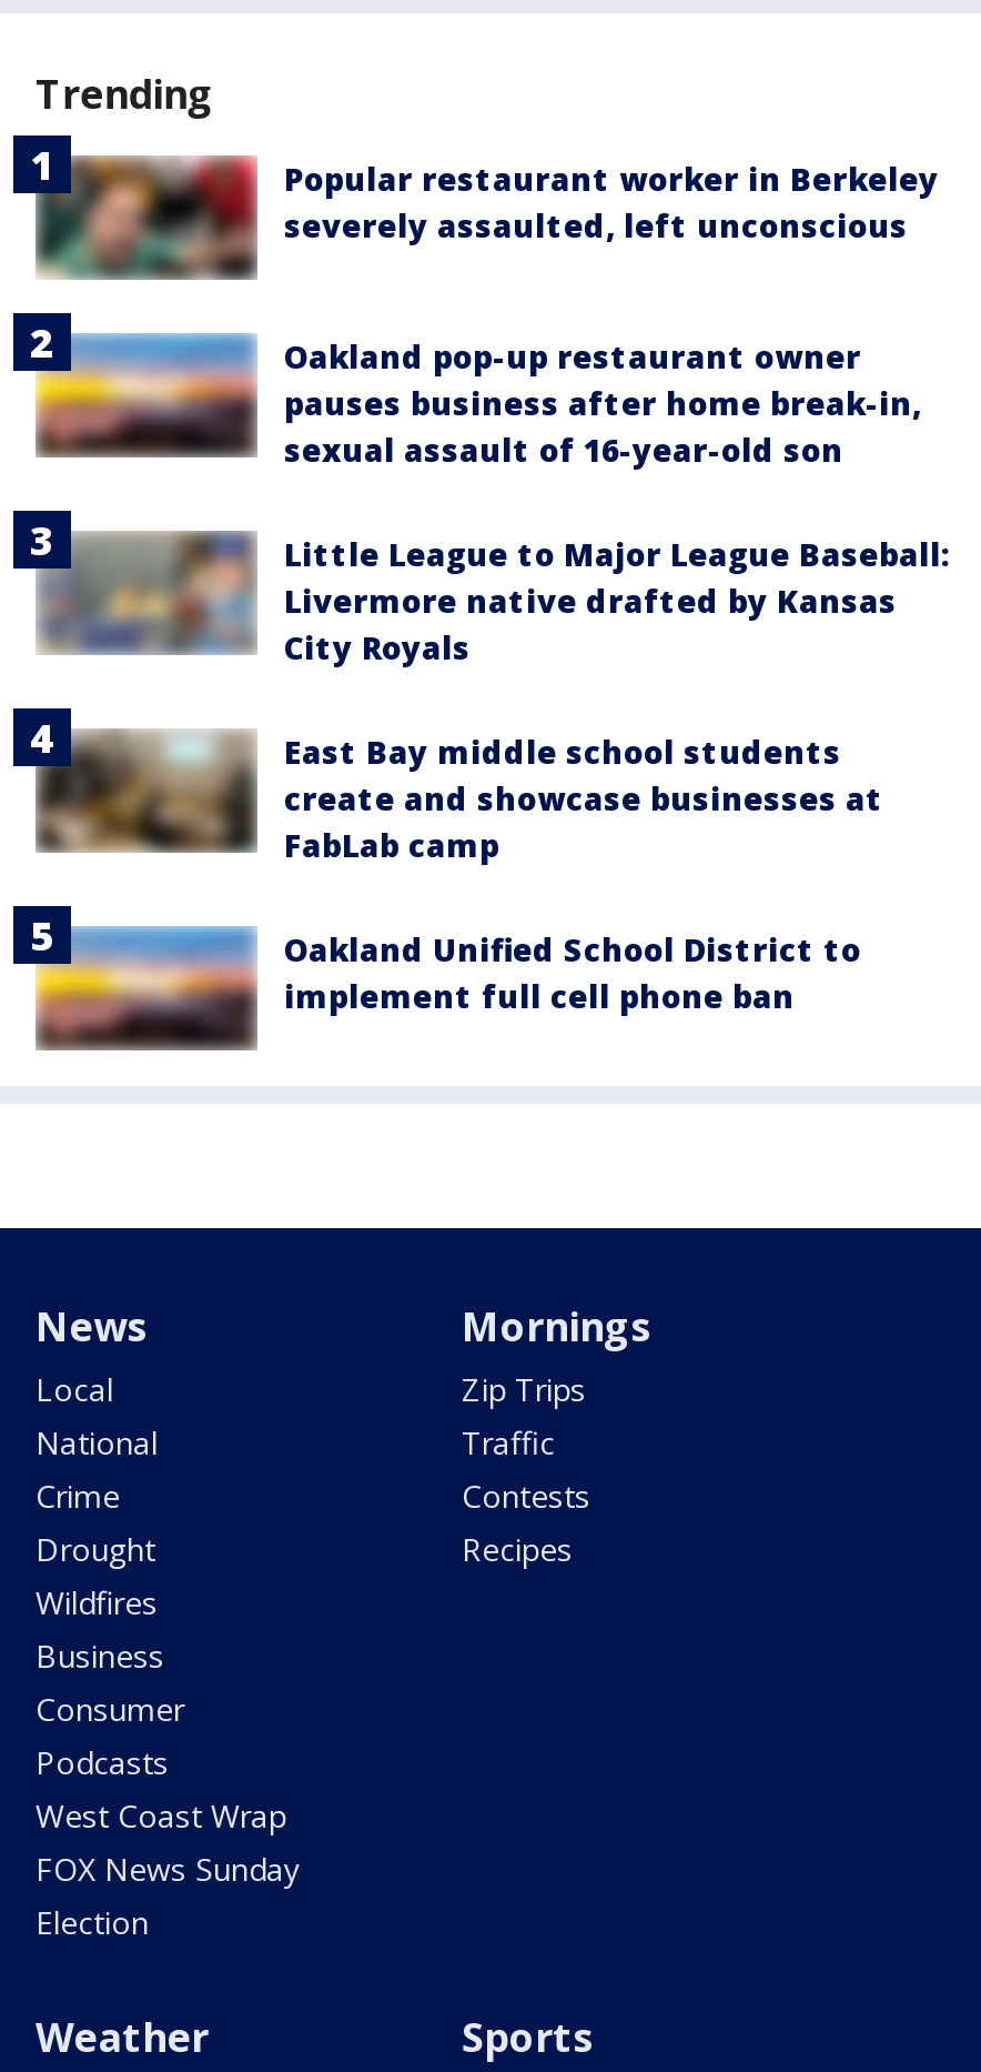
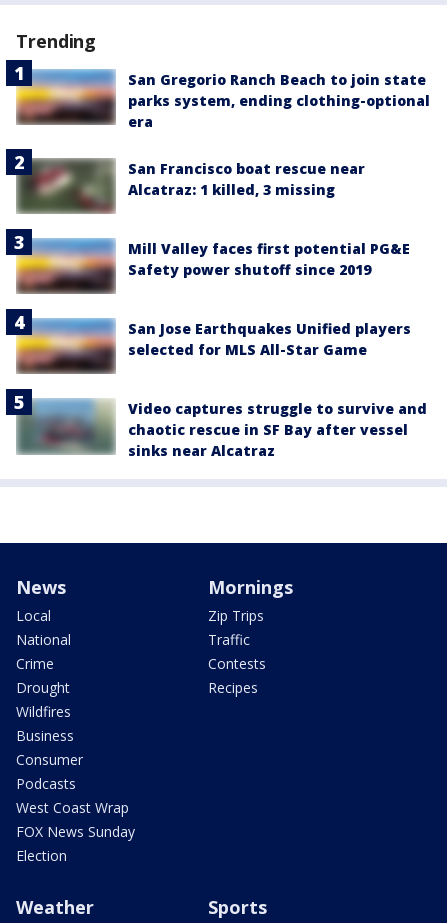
[33,155,939,280] [image] | Popular restaurant worker in Berkeley | severely assaulted, left unconscious -> [15,69,430,130] [image] | San Gregorio Ranch Beach to join state | parks system, ending clothing-optional | era
[11,311,921,477] [image] | Oakland pop-up restaurant owner | pauses business after home break-in, | sexual assault of 16-year-old son -> [5,140,365,215] [image] | San Francisco boat rescue near | Alcatraz: 1 killed, 3 missing
[36,526,950,668] [image] | Little League to Major League Baseball: | Livermore native drafted by Kansas | City Royals -> [16,238,410,294] [image] | Mill Valley faces first potential PG&E | Safety power shutoff since 2019
[36,724,883,866] [image] | East Bay middle school students | create and showcase businesses at | FabLab camp -> [15,318,411,373] [image] | San Jose Earthquakes Unified players | selected for MLS All-Star Game
[11,886,861,1053] [image] | Oakland Unified School District to | implement full cell phone ban -> [5,388,427,463] [image] | Video captures struggle to survive and | chaotic rescue in SF Bay after vessel | sinks near Alcatraz

